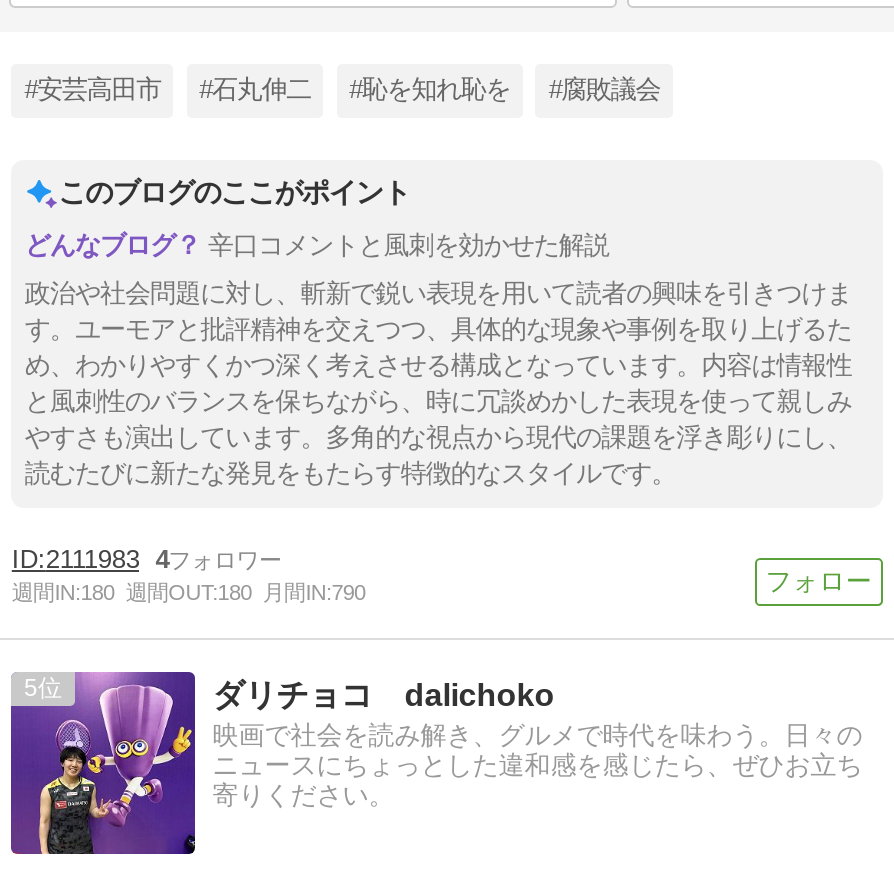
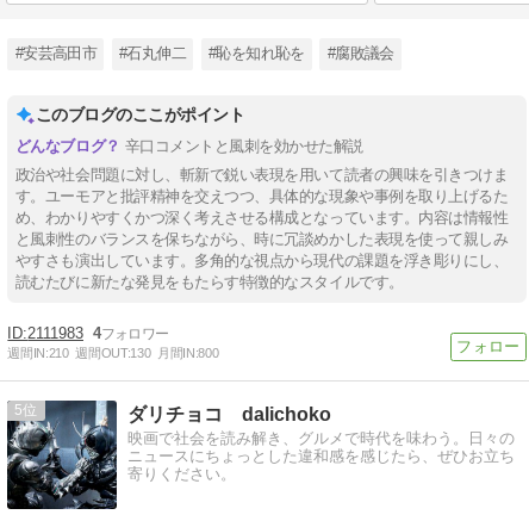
[12,580,365,604] 週間IN:180 週間OUT:180 月間IN:790 -> [8,346,218,360] 週間IN:210 週間OUT:130 月間IN:800
[9,670,197,856] [image] -> [6,399,118,510] [image]

